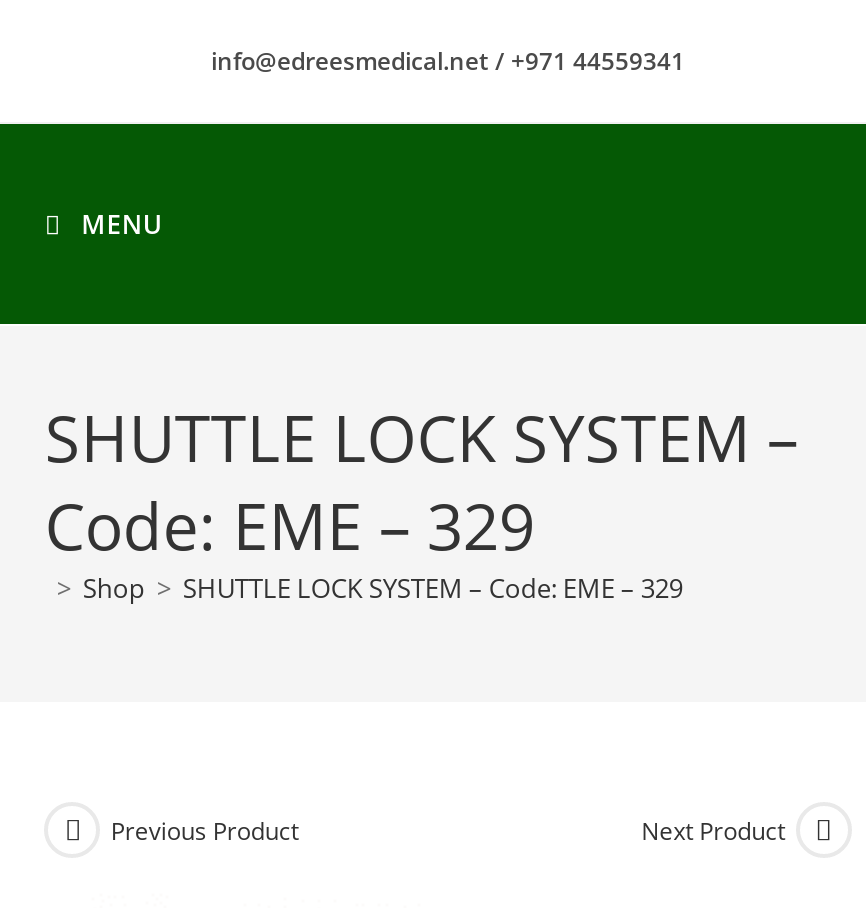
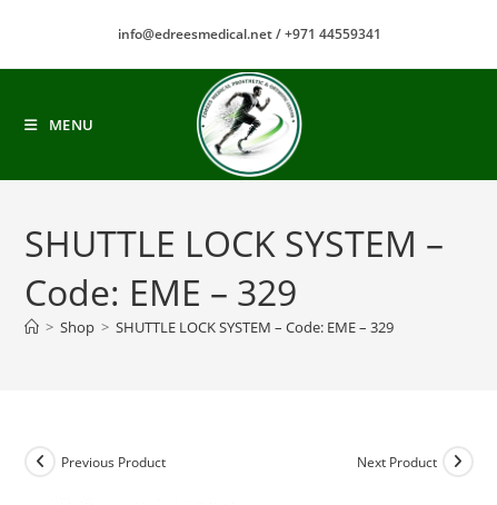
none -> [196,71,304,178] [image]

